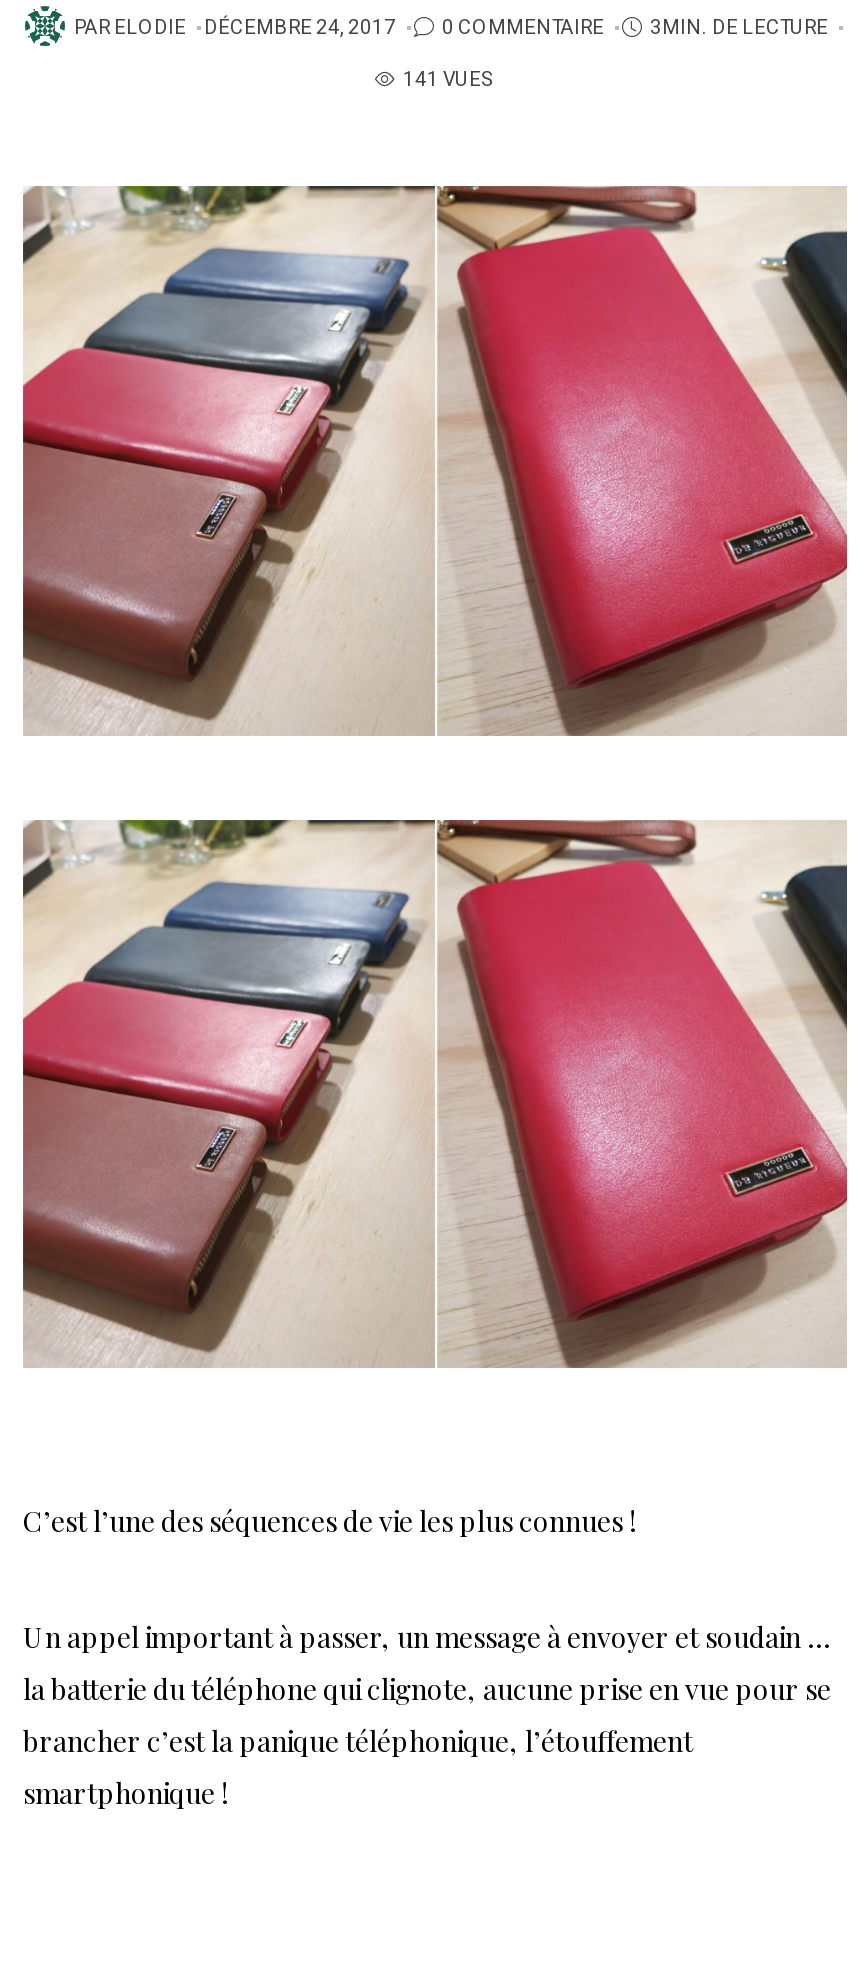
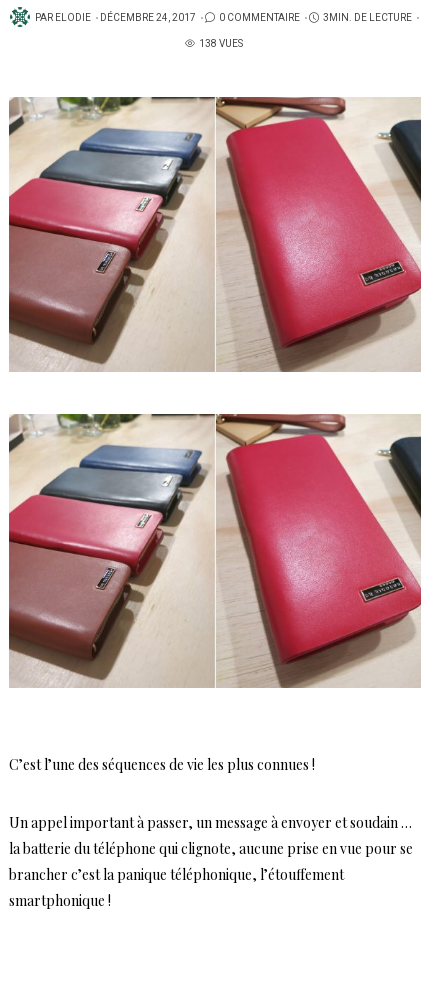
[403,66,491,94] 141 VUES -> [199,37,243,51] 138 VUES

